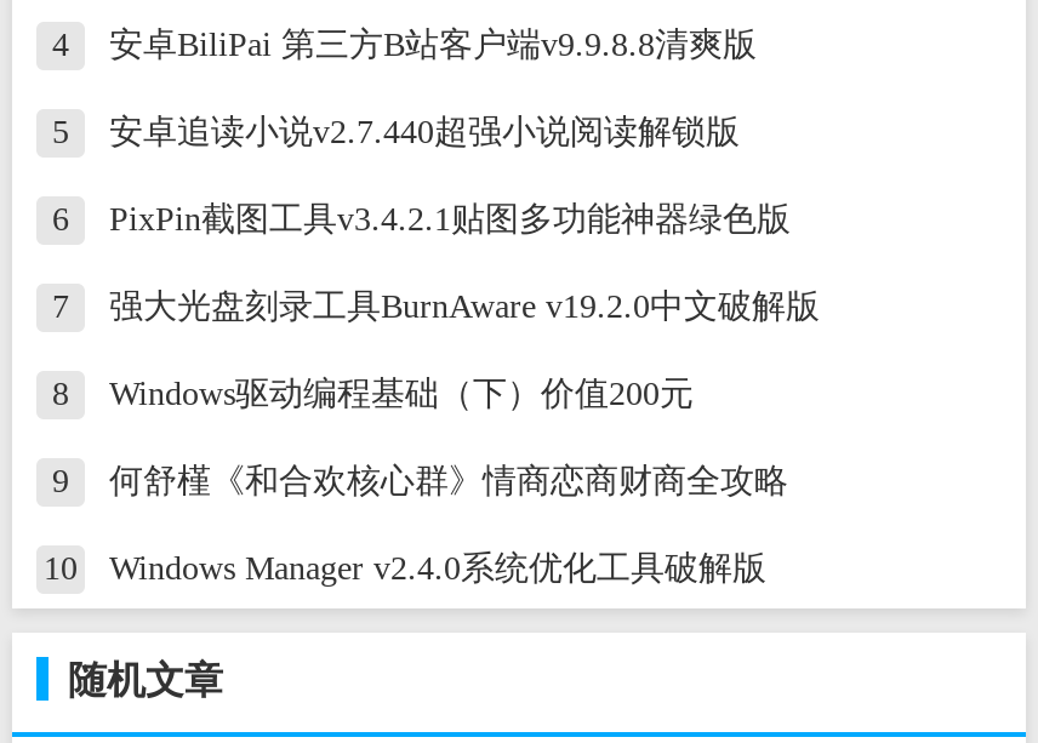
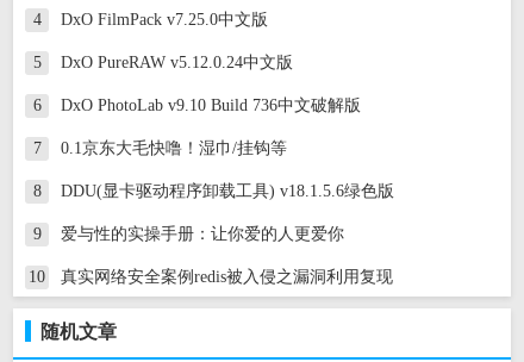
[109,27,757,64] 安卓BiliPai 第三方B站客户端v9.9.8.8清爽版 -> [61,11,268,29] DxO FilmPack v7.25.0中文版
[109,114,740,151] 安卓追读小说v2.7.440超强小说阅读解锁版 -> [61,54,293,72] DxO PureRAW v5.12.0.24中文版
[109,202,791,238] PixPin截图工具v3.4.2.1贴图多功能神器绿色版 -> [61,97,361,115] DxO PhotoLab v9.10 Build 736中文破解版
[109,289,820,325] 强大光盘刻录工具BurnAware v19.2.0中文破解版 -> [61,140,287,157] 0.1京东大毛快噜！湿巾/挂钩等
[109,376,694,413] Windows驱动编程基础（下）价值200元 -> [61,182,394,200] DDU(显卡驱动程序卸载工具) v18.1.5.6绿色版
[109,463,788,500] 何舒槿《和合欢核心群》情商恋商财商全攻略 -> [61,225,344,243] 爱与性的实操手册：让你爱的人更爱你
[109,551,766,587] Windows Manager v2.4.0系统优化工具破解版 -> [61,268,393,286] 真实网络安全案例redis被入侵之漏洞利用复现

